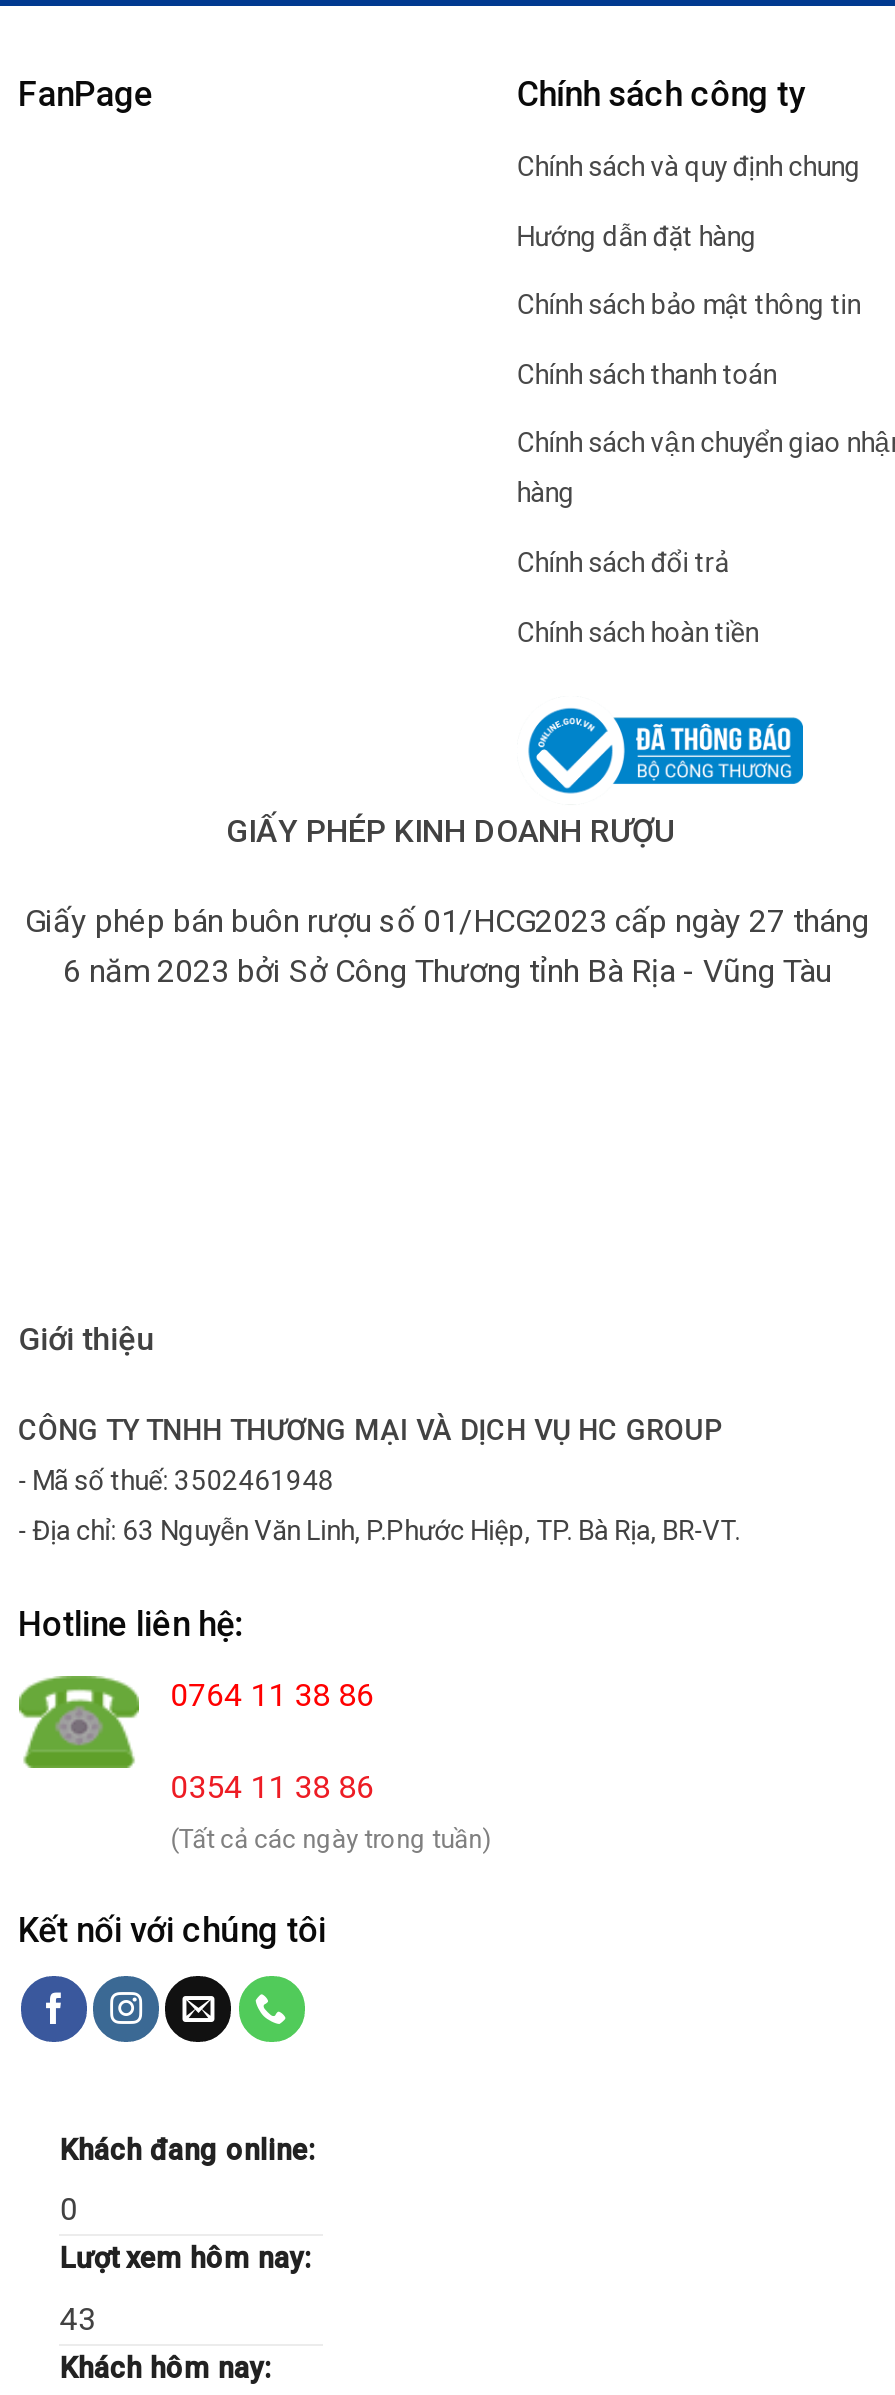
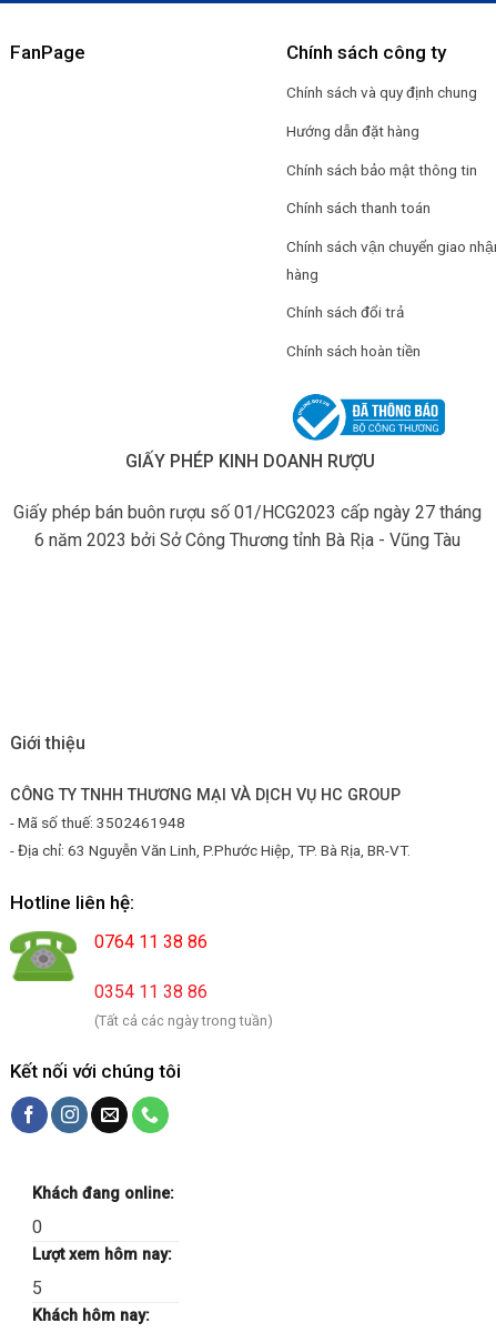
[60,2300,96,2338] 43 -> [33,1277,43,1298] 5

